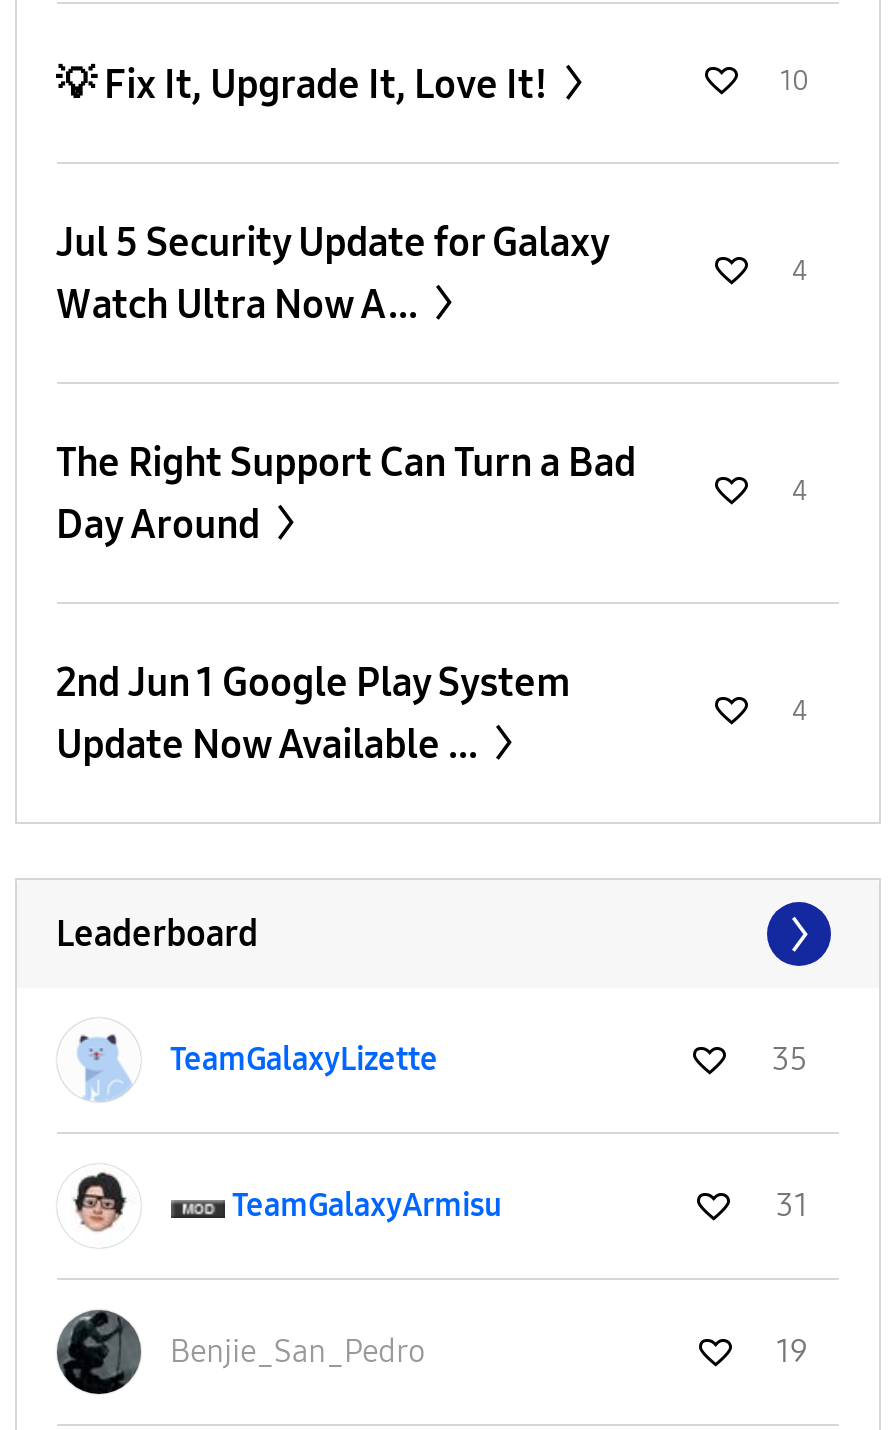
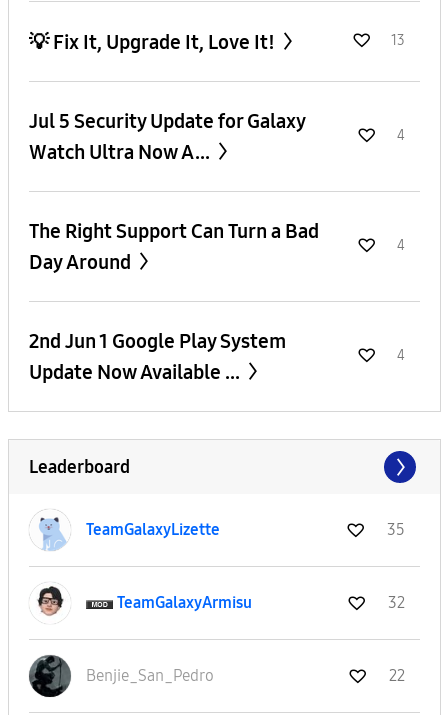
[780,65,808,99] 10 -> [390,32,404,49] 13
[768,1187,808,1225] 31 -> [383,593,404,612] 32
[770,1333,808,1371] 19 -> [384,666,404,685] 22

